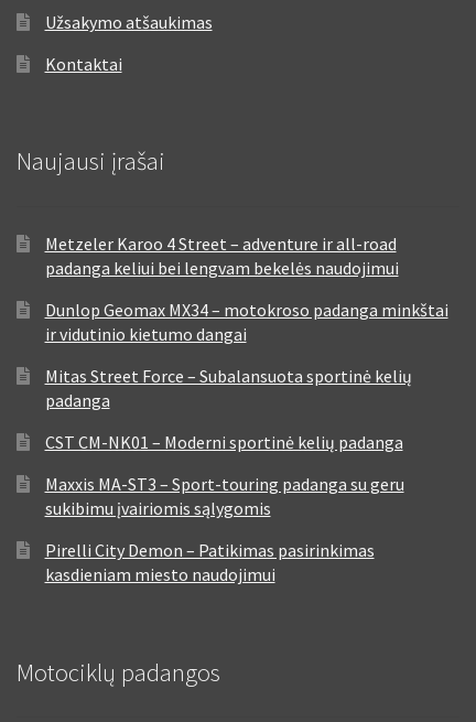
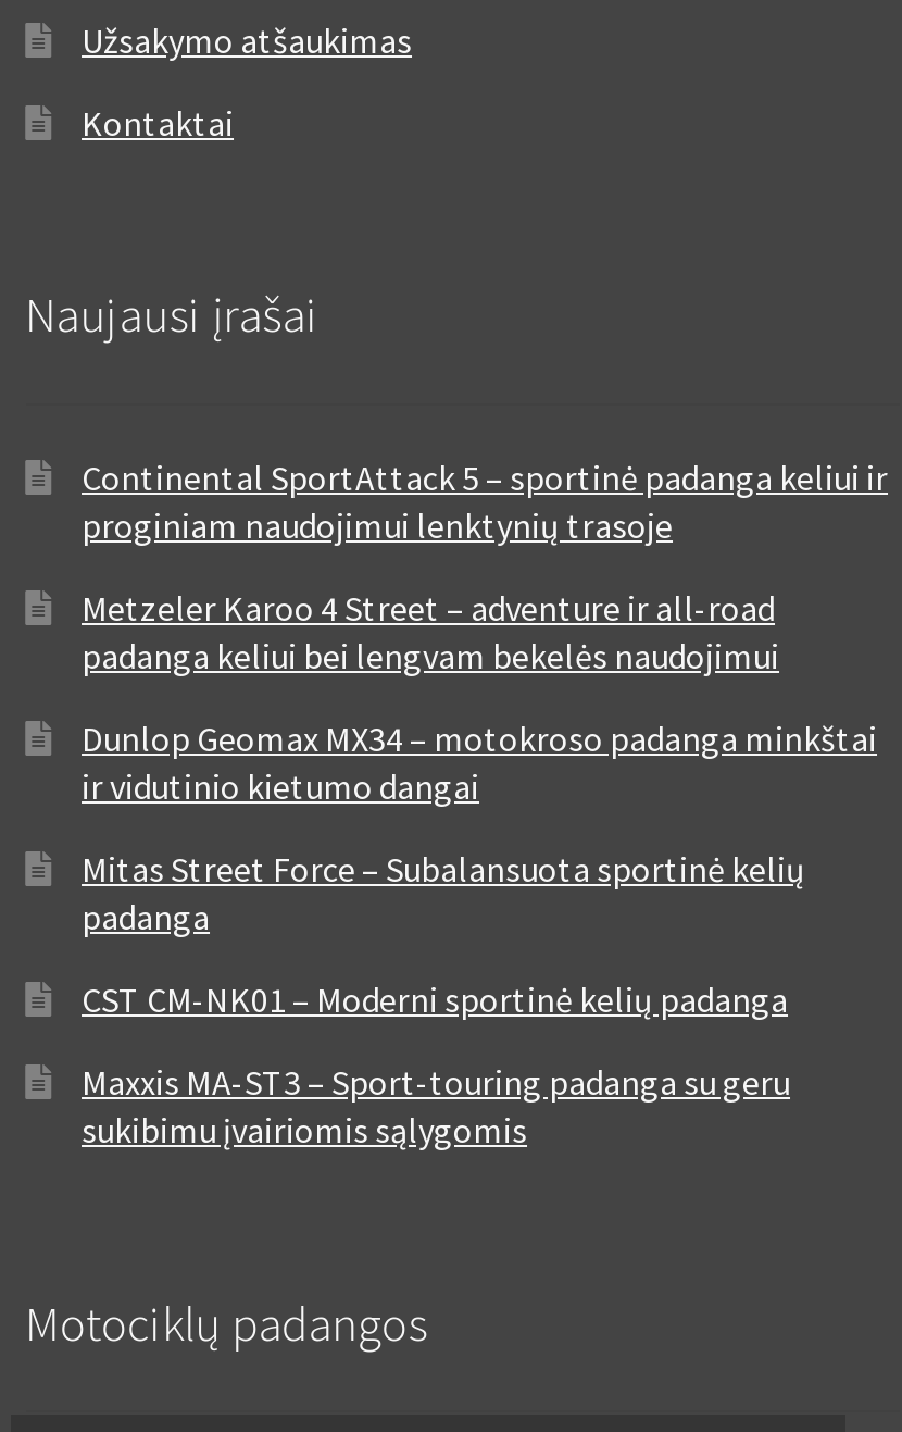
none -> [82,456,888,548] Continental SportAttack 5 – sportinė padanga keliui ir | proginiam naudojimui lenktynių trasoje
moved [45,233,448,520] -> [82,587,877,1152]: Metzeler Karoo 4 Street – adventure ir all-road | padanga keliui bei lengvam bekelės naudojimui | Dunlop Geomax MX34 – motokroso padanga minkštai | ... | Maxxis MA-ST3 – Sport-touring padanga su geru | sukibimu įvairiomis sąlygomis
[45,539,374,586] Pirelli City Demon – Patikimas pasirinkimas | kasdieniam miesto naudojimui -> none

